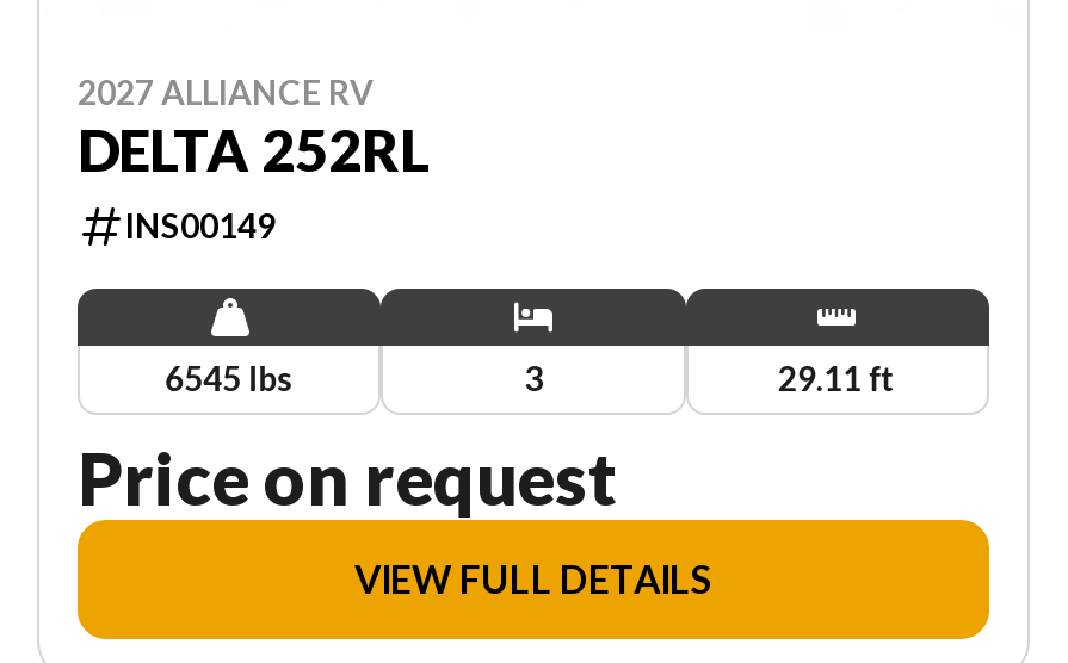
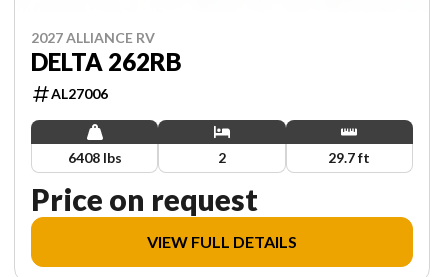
[78,113,428,244] DELTA 252RL | INS00149 -> [31,46,182,101] DELTA 262RB | AL27006
[165,357,897,397] 6545 lbs | 3 | 29.11 ft -> [68,148,370,165] 6408 lbs | 2 | 29.7 ft

